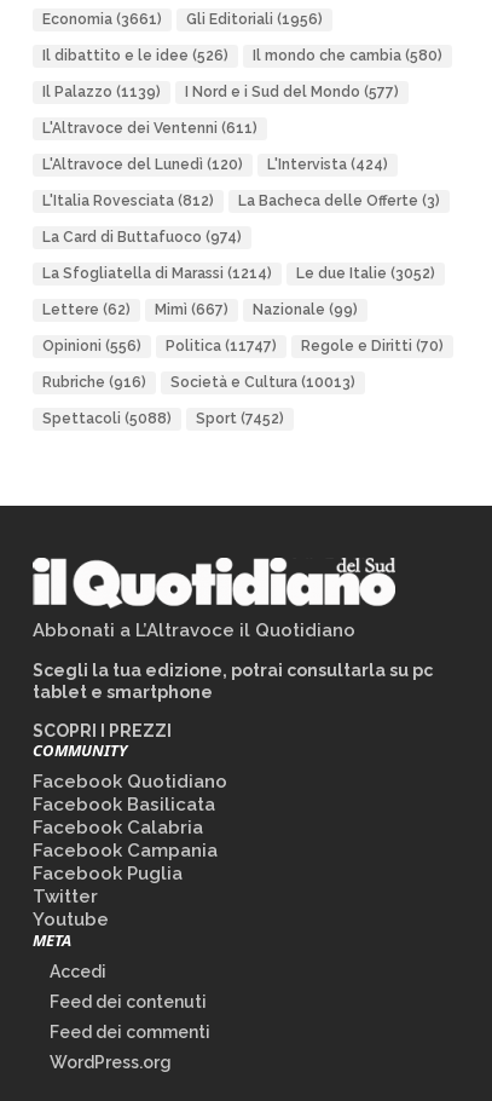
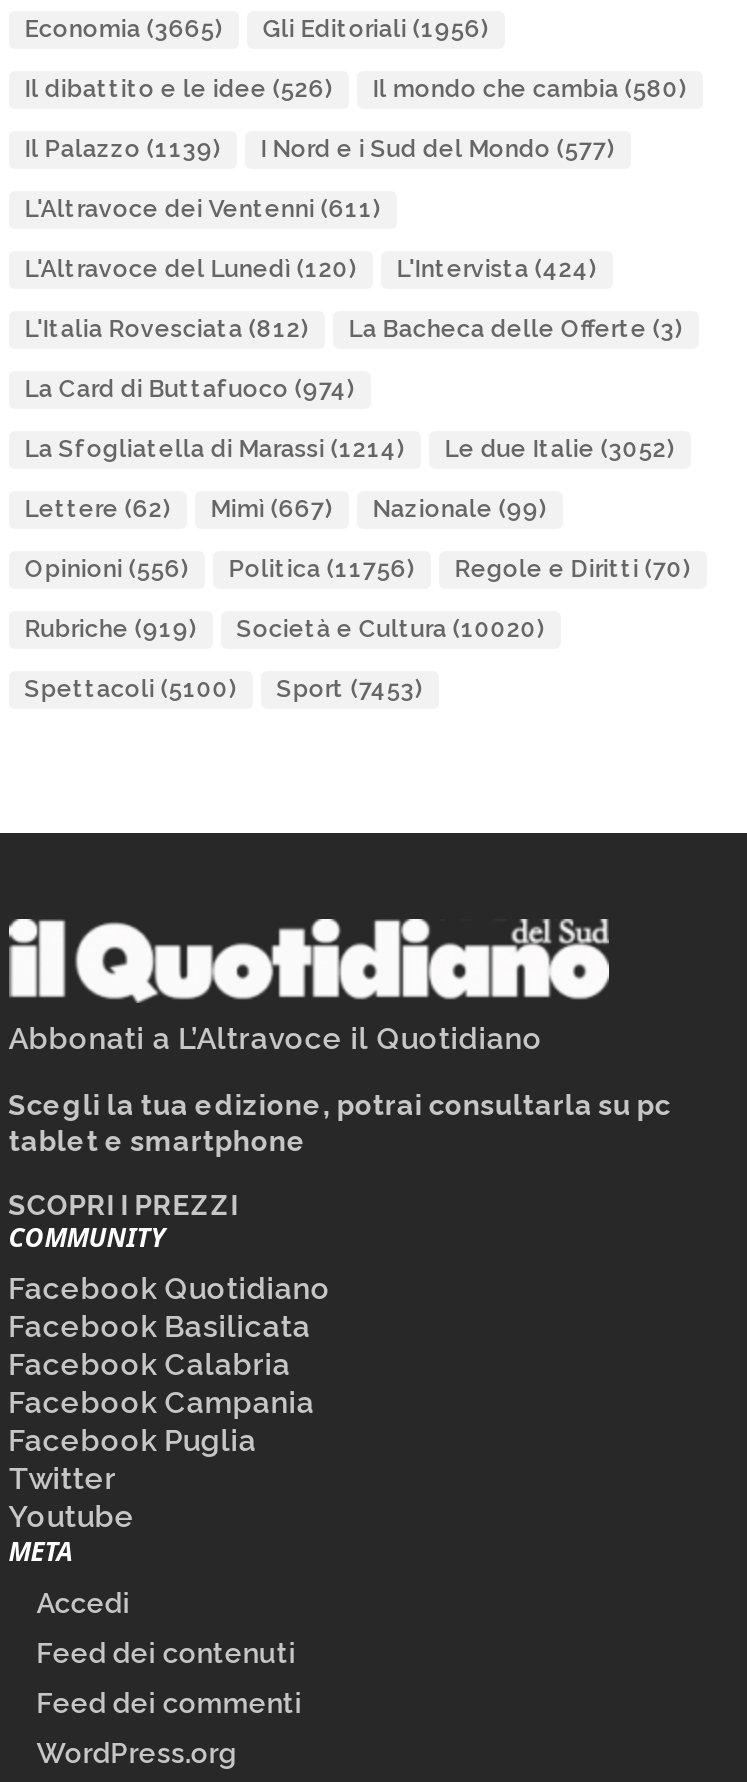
[42,11,323,28] Economia (3661) Gli Editoriali (1956) -> [25,15,489,43] Economia (3665) Gli Editoriali (1956)
[42,338,443,354] Opinioni (556) Politica (11747) Regole e Diritti (70) -> [25,555,691,583] Opinioni (556) Politica (11756) Regole e Diritti (70)
[42,374,146,391] Rubriche (916) -> [25,615,197,643] Rubriche (919)
[170,374,355,391] Società e Cultura (10013) -> [237,615,545,643] Società e Cultura (10020)
[42,410,171,427] Spettacoli (5088) -> [25,675,237,703] Spettacoli (5100)
[196,410,284,427] Sport (7452) -> [277,675,423,703] Sport (7453)

